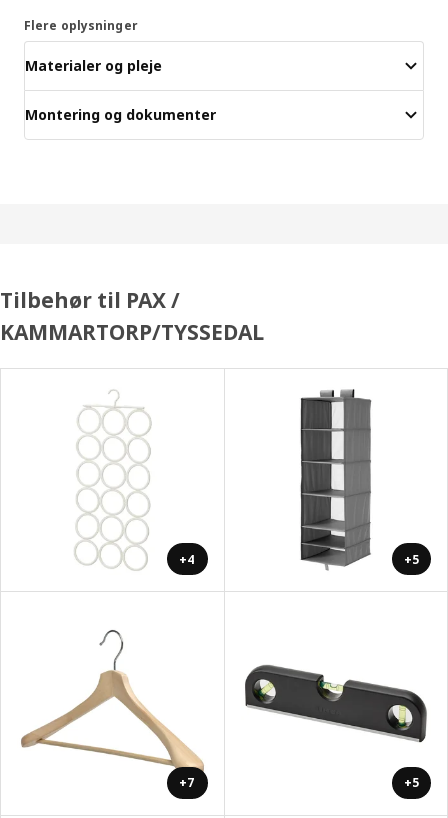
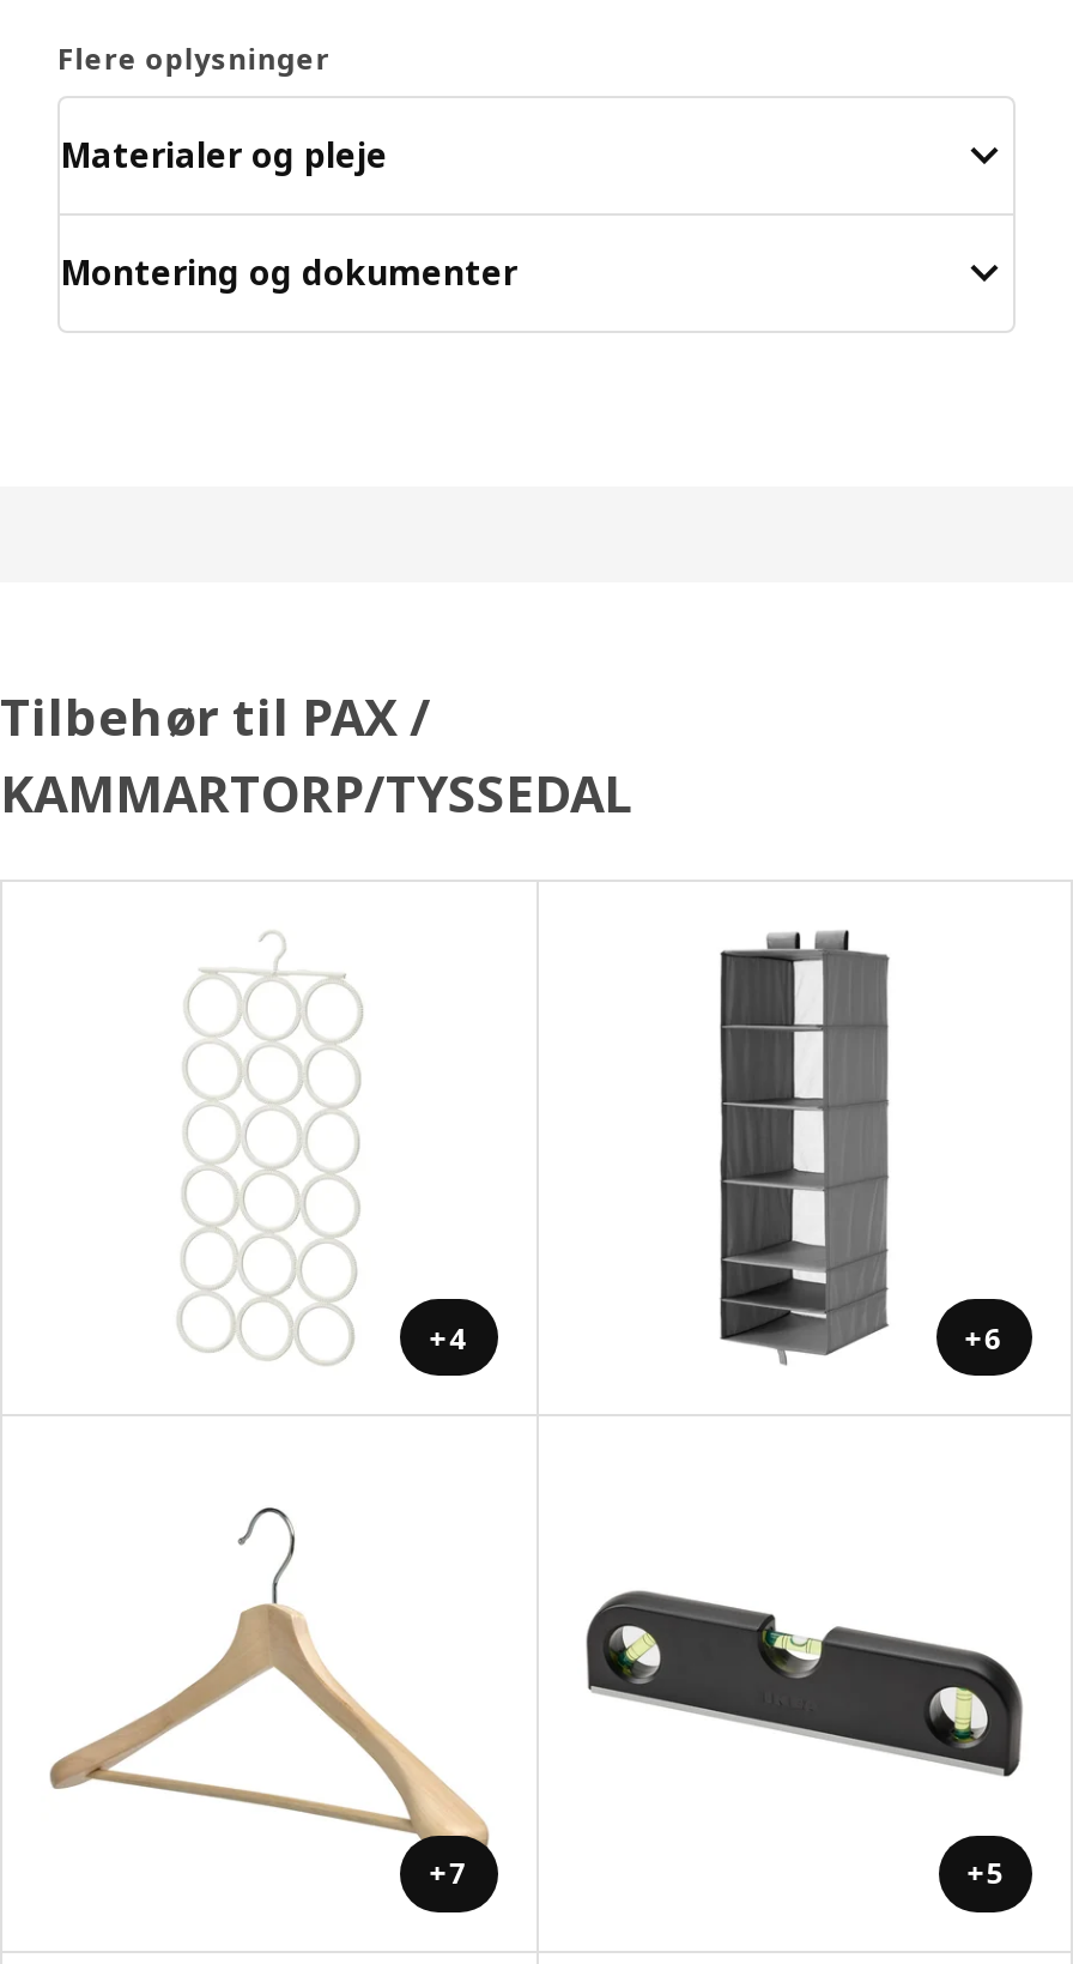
[404,551,419,568] +5 -> [965,1317,1004,1358] +6

